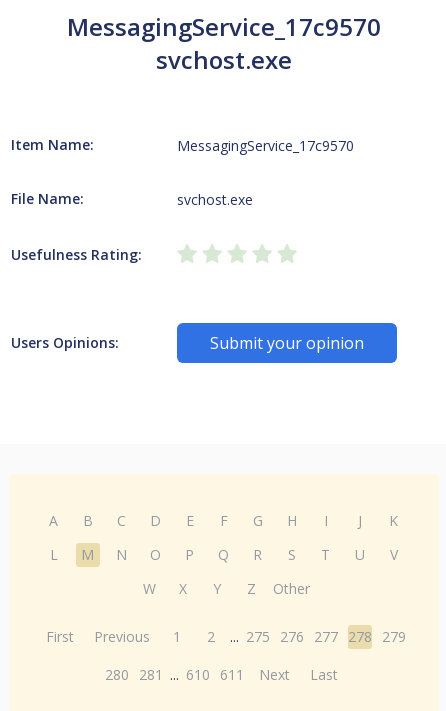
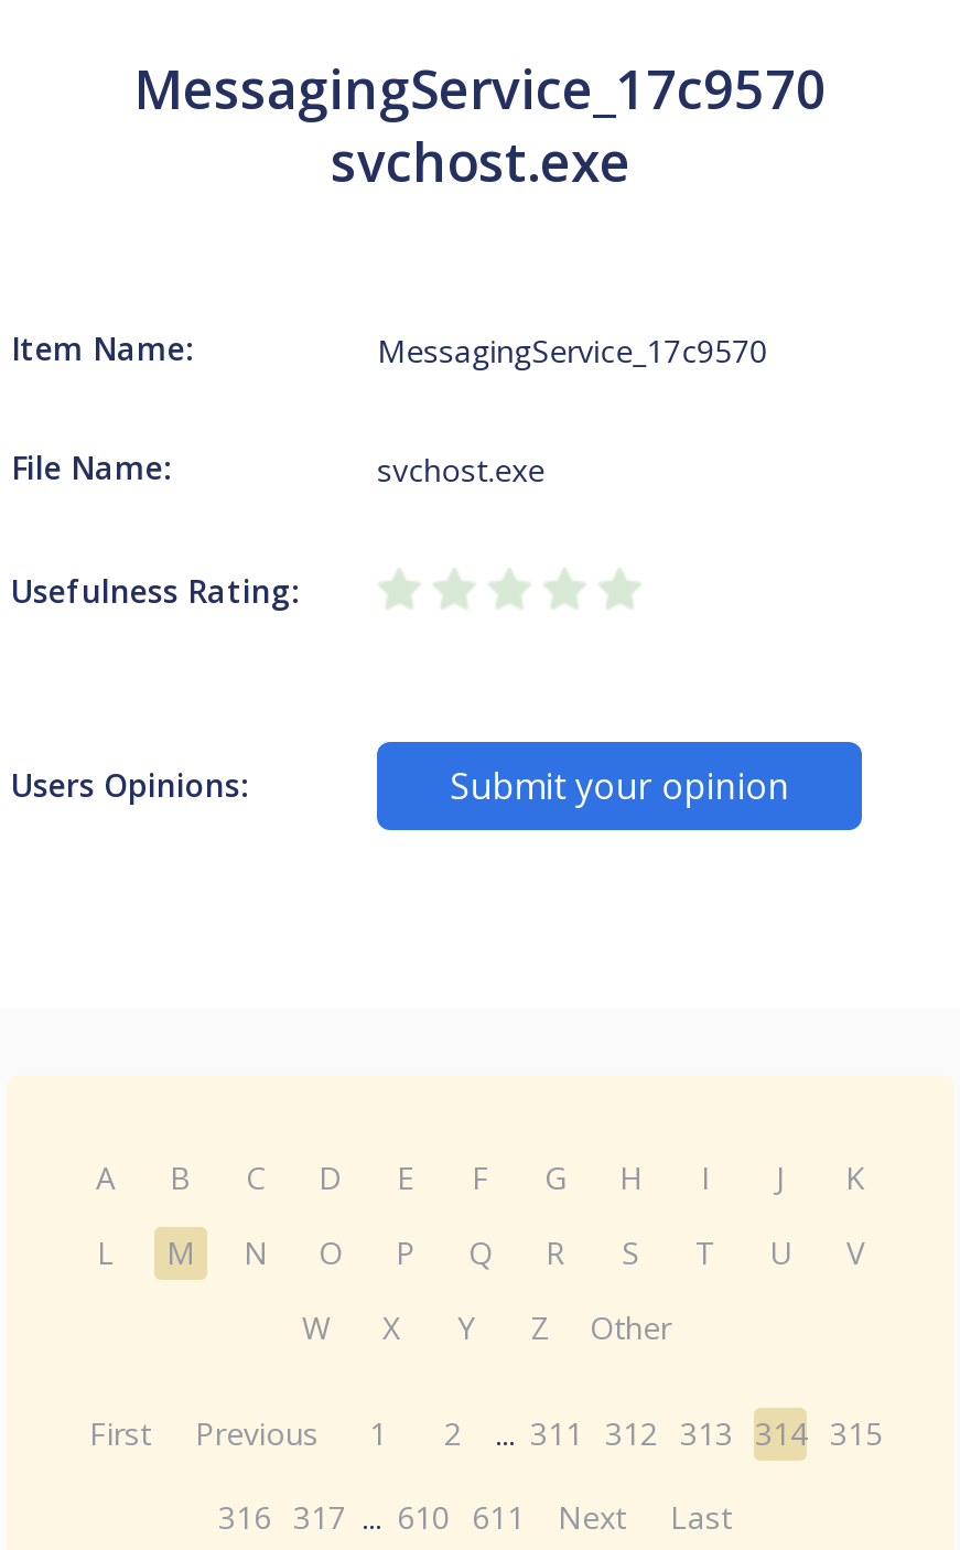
[46,627,406,646] First Previous 1 2 ... 275 276 277 278 279 -> [89,1412,883,1454] First Previous 1 2 ... 311 312 313 314 315
[105,665,338,684] 280 281 ... 610 611 Next Last -> [218,1496,732,1538] 316 317 ... 610 611 Next Last

